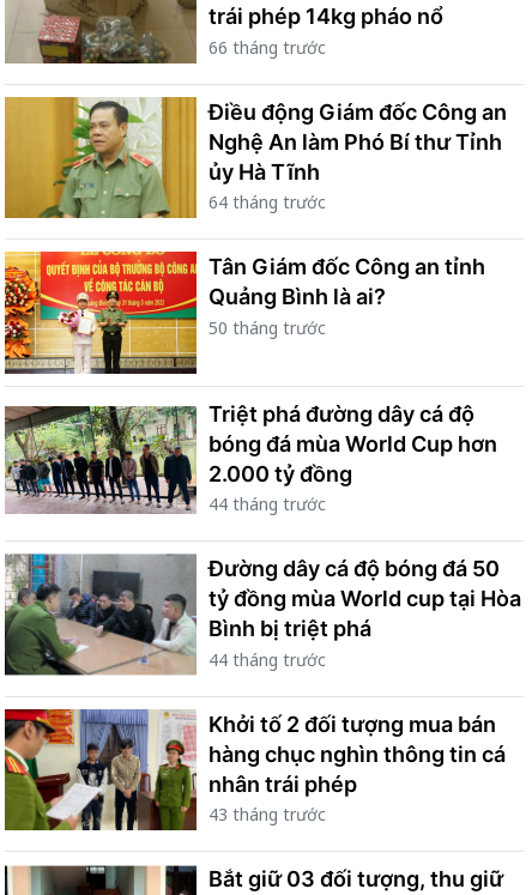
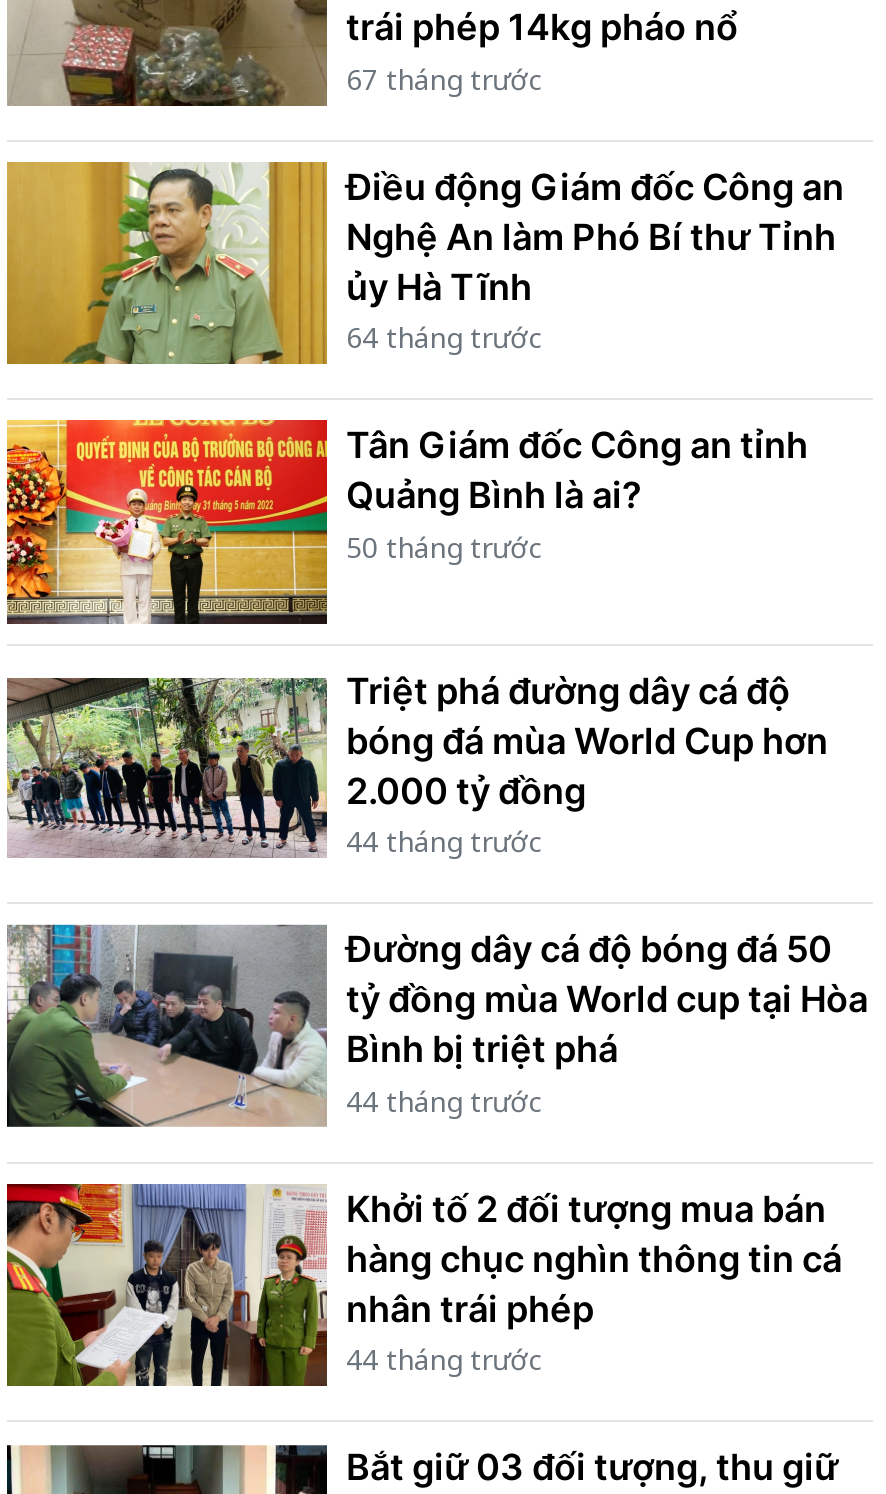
[208,36,325,58] 66 tháng trước -> [346,60,542,98] 67 tháng trước
[208,803,325,826] 43 tháng trước -> [346,1341,542,1379] 44 tháng trước

